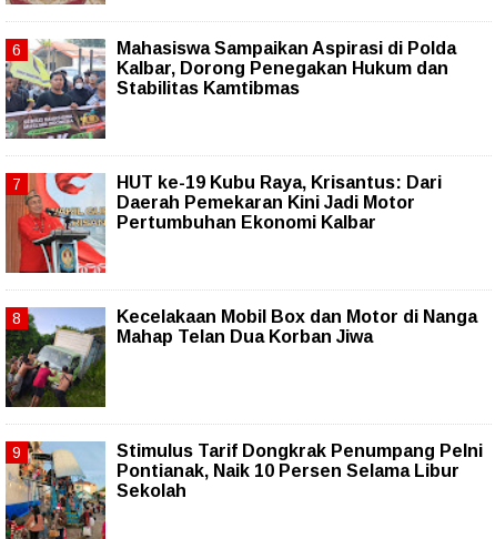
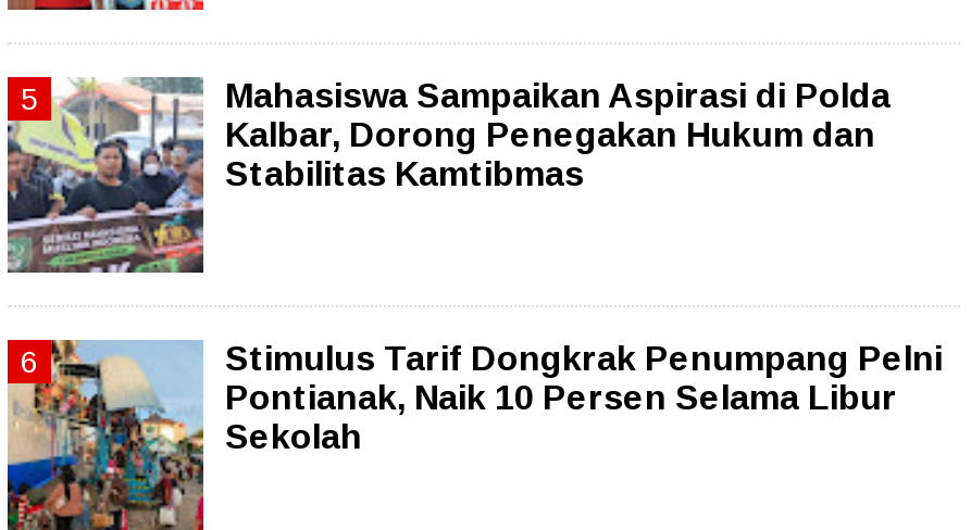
[7,172,442,274] [image] | HUT ke-19 Kubu Raya, Krisantus: Dari | Daerah Pemekaran Kini Jadi Motor | Pertumbuhan Ekonomi Kalbar -> none
[6,306,477,408] [image] | Kecelakaan Mobil Box dan Motor di Nanga | Mahap Telan Dua Korban Jiwa -> none

